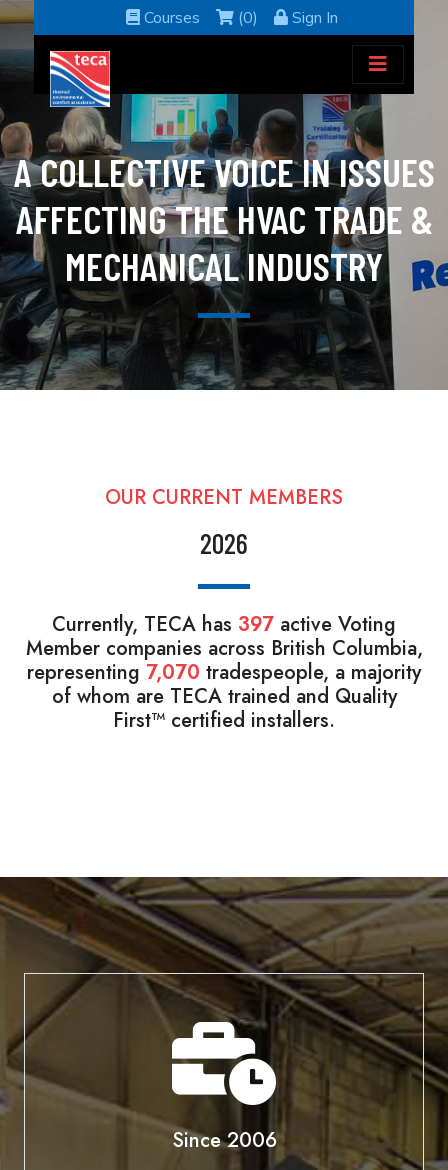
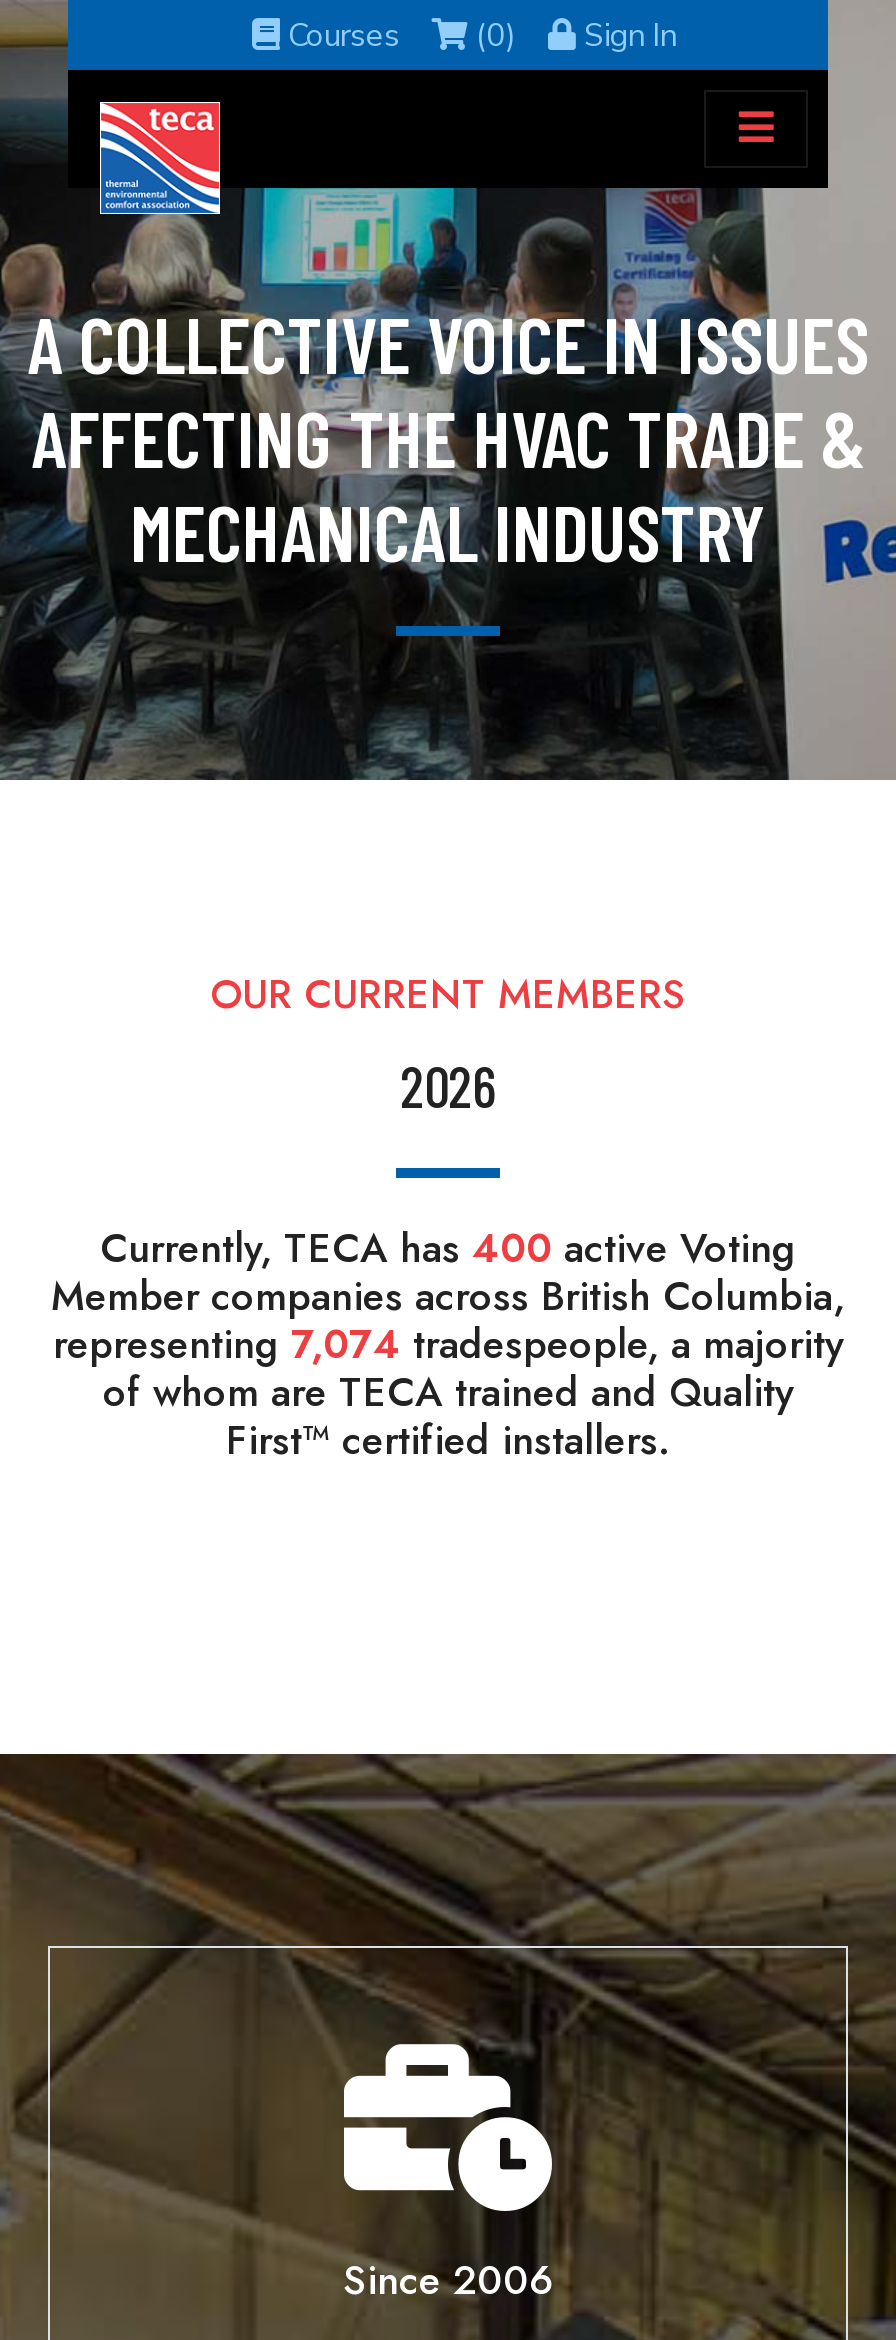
[52,610,396,639] Currently, TECA has 397 active Voting -> [100,1220,796,1278] Currently, TECA has 400 active Voting
[27,658,421,687] representing 7,070 tradespeople, a majority -> [53,1316,843,1374] representing 7,074 tradespeople, a majority

